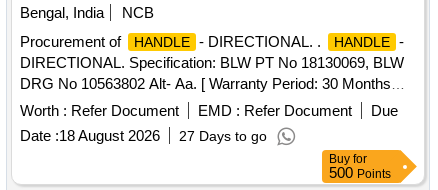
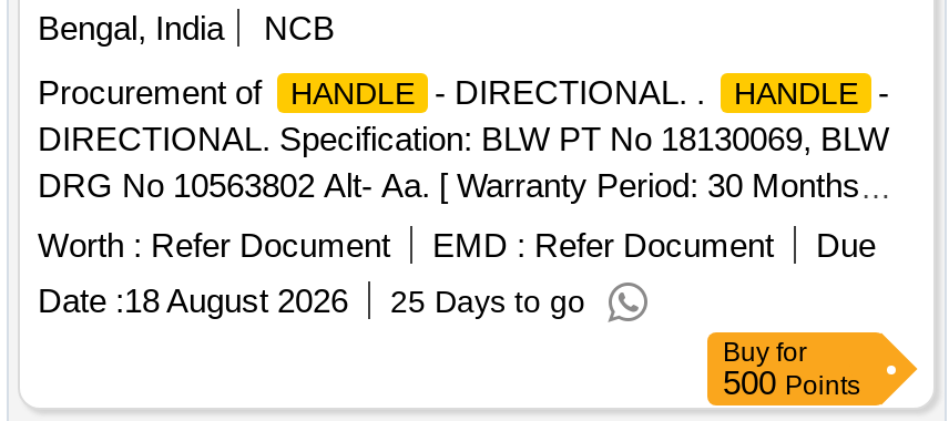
[20,127,267,144] Date : 18 August 2026 27 Days to go -> [38,282,585,320] Date : 18 August 2026 25 Days to go

